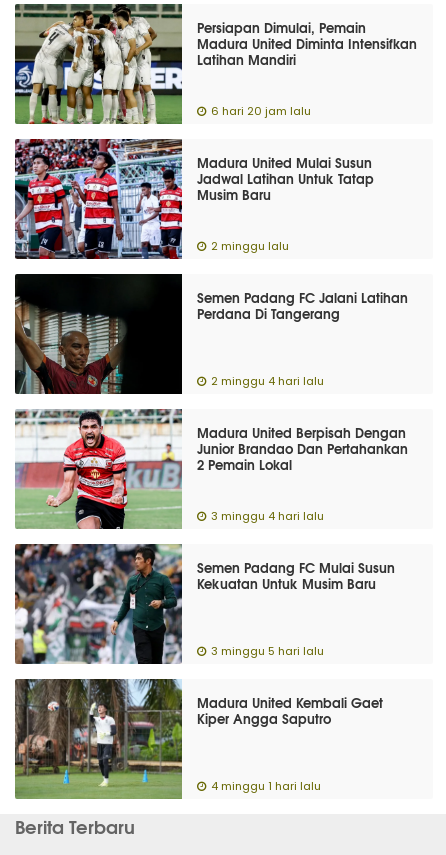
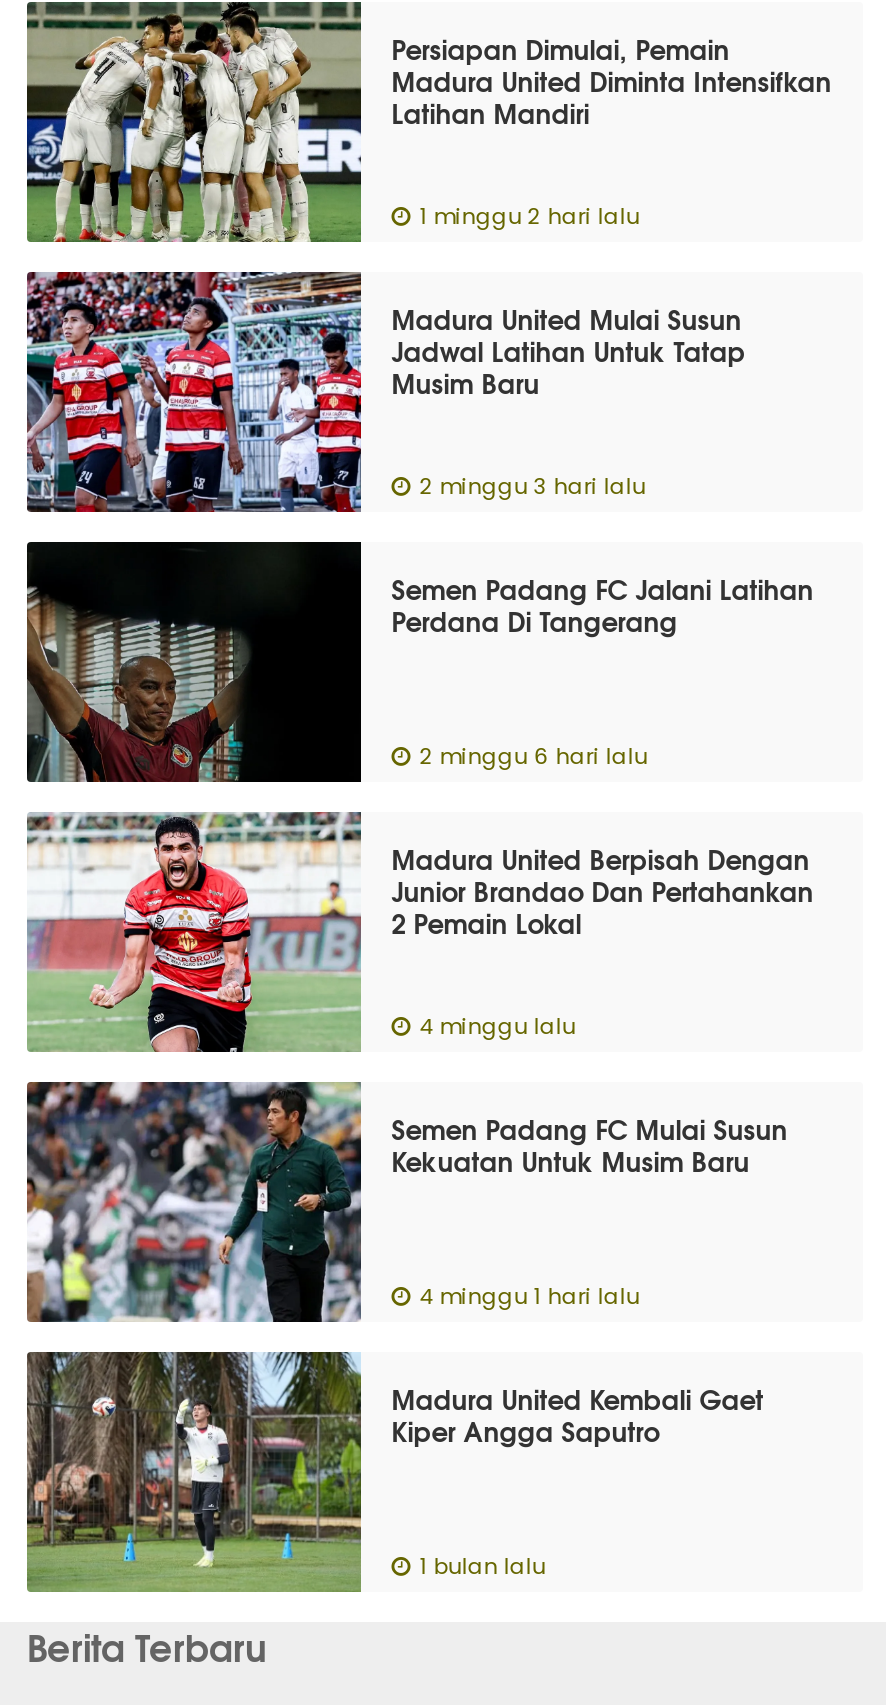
[211,106,311,117] 6 hari 20 jam lalu -> [419,206,639,228] 1 minggu 2 hari lalu
[211,241,289,252] 2 minggu lalu -> [419,476,645,498] 2 minggu 3 hari lalu
[211,376,324,387] 2 minggu 4 hari lalu -> [419,746,647,768] 2 minggu 6 hari lalu
[211,511,324,522] 3 minggu 4 hari lalu -> [419,1016,575,1038] 4 minggu lalu
[211,646,324,657] 3 minggu 5 hari lalu -> none
none -> [419,1556,545,1578] 1 bulan lalu
moved [211,781,321,792] -> [419,1286,639,1308]: 4 minggu 1 hari lalu

